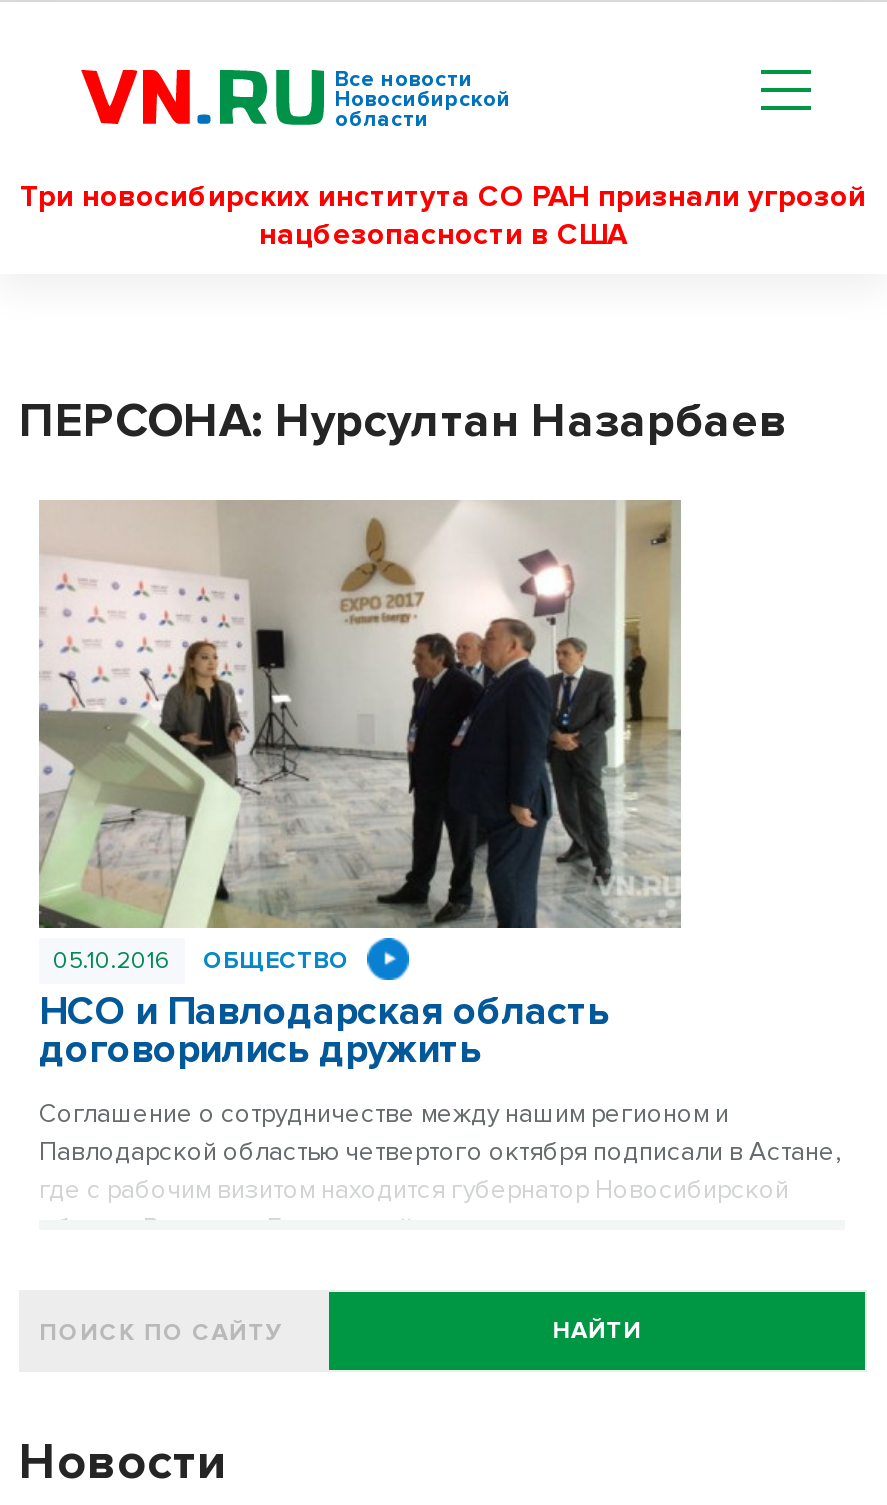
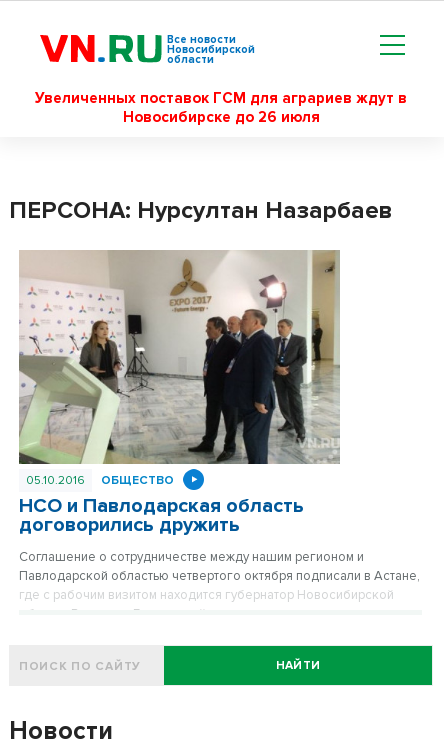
[20,178,866,252] Три новосибирских института СО РАН признали угрозой | нацбезопасности в США -> [35,89,407,126] Увеличенных поставок ГСМ для аграриев ждут в | Новосибирске до 26 июля

